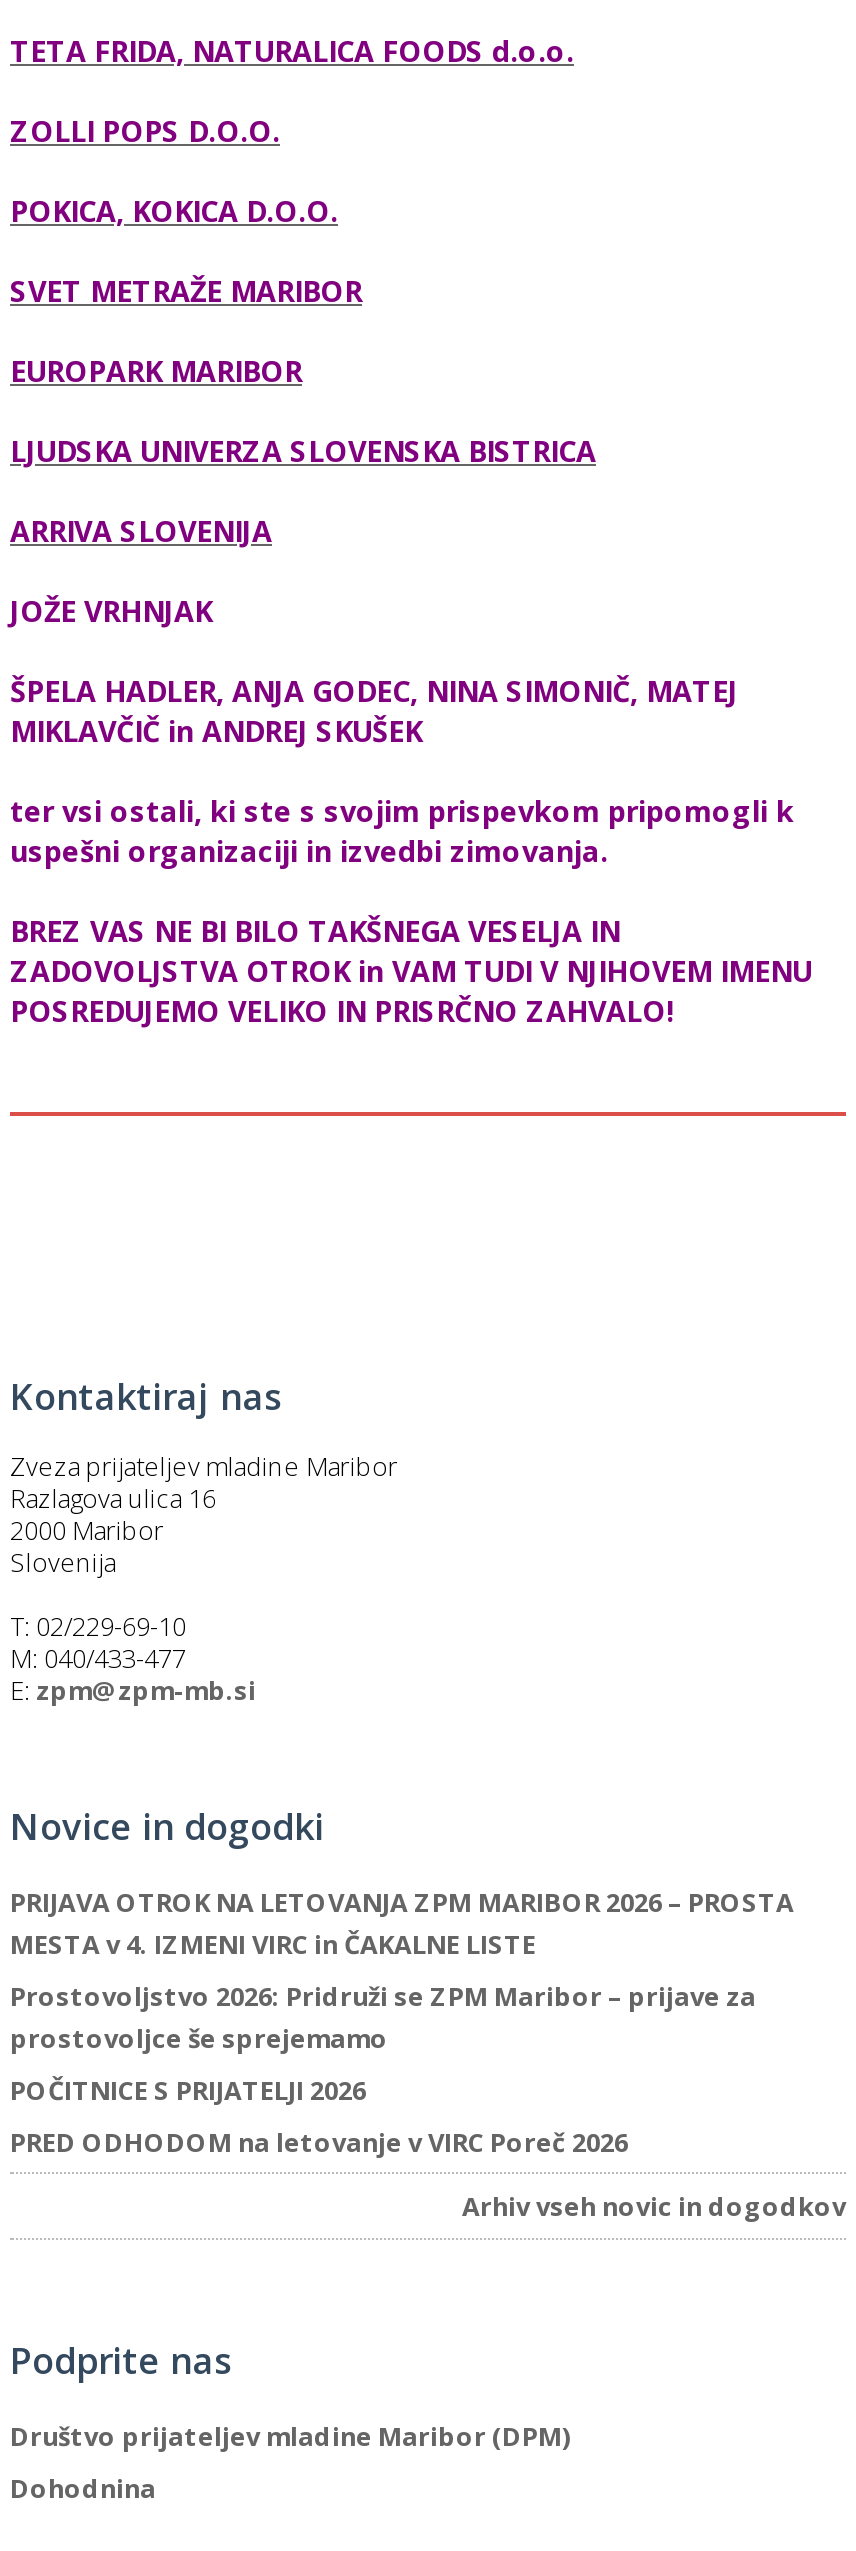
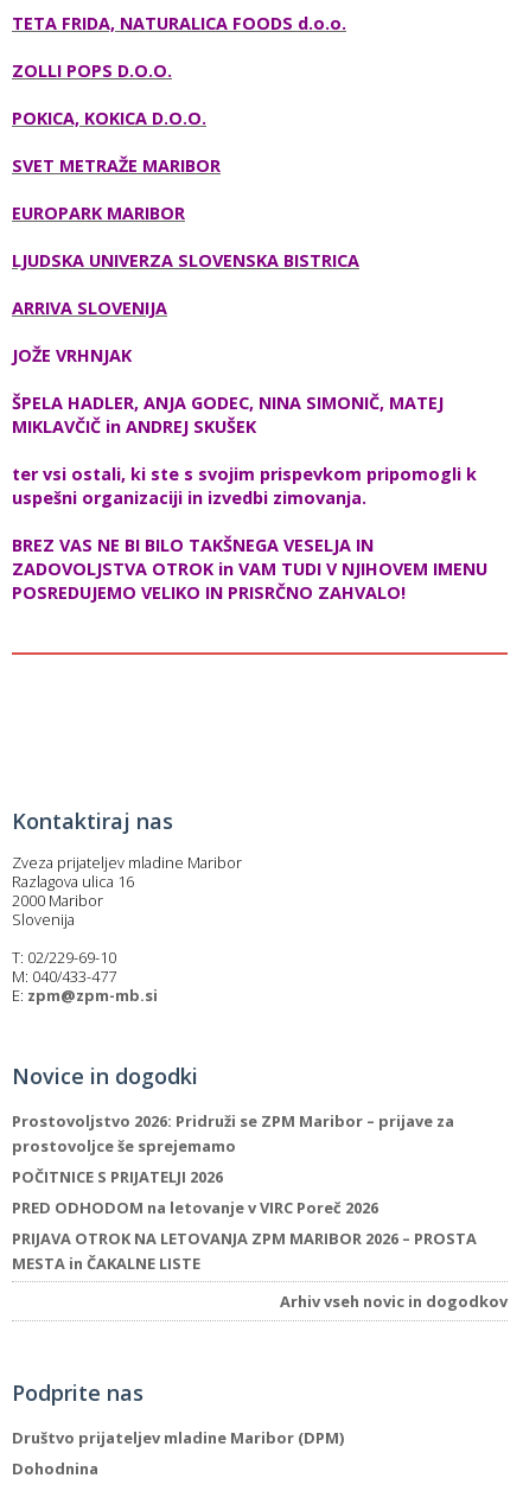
moved [10,1884,794,1920] -> [12,1228,477,1249]: PRIJAVA OTROK NA LETOVANJA ZPM MARIBOR 2026 – PROSTA
[10,1926,536,1962] MESTA v 4. IZMENI VIRC in ČAKALNE LISTE -> none
moved [10,1978,756,2160] -> [12,1110,454,1218]: Prostovoljstvo 2026: Pridruži se ZPM Maribor – prijave za | prostovoljce še sprejemamo | POČITNICE S PRIJATELJI 2026 | PRED ODHODOM na letovanje v VIRC Poreč 2026
none -> [12,1253,200,1274] MESTA in ČAKALNE LISTE

